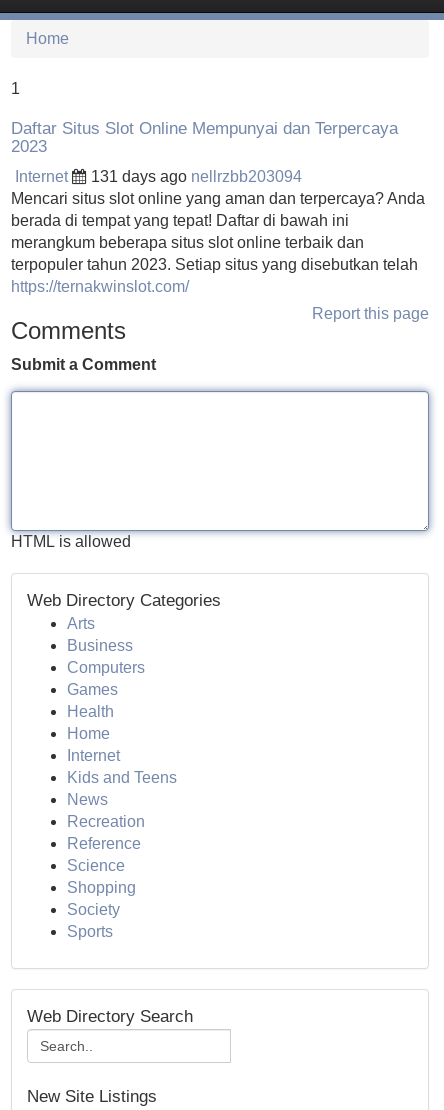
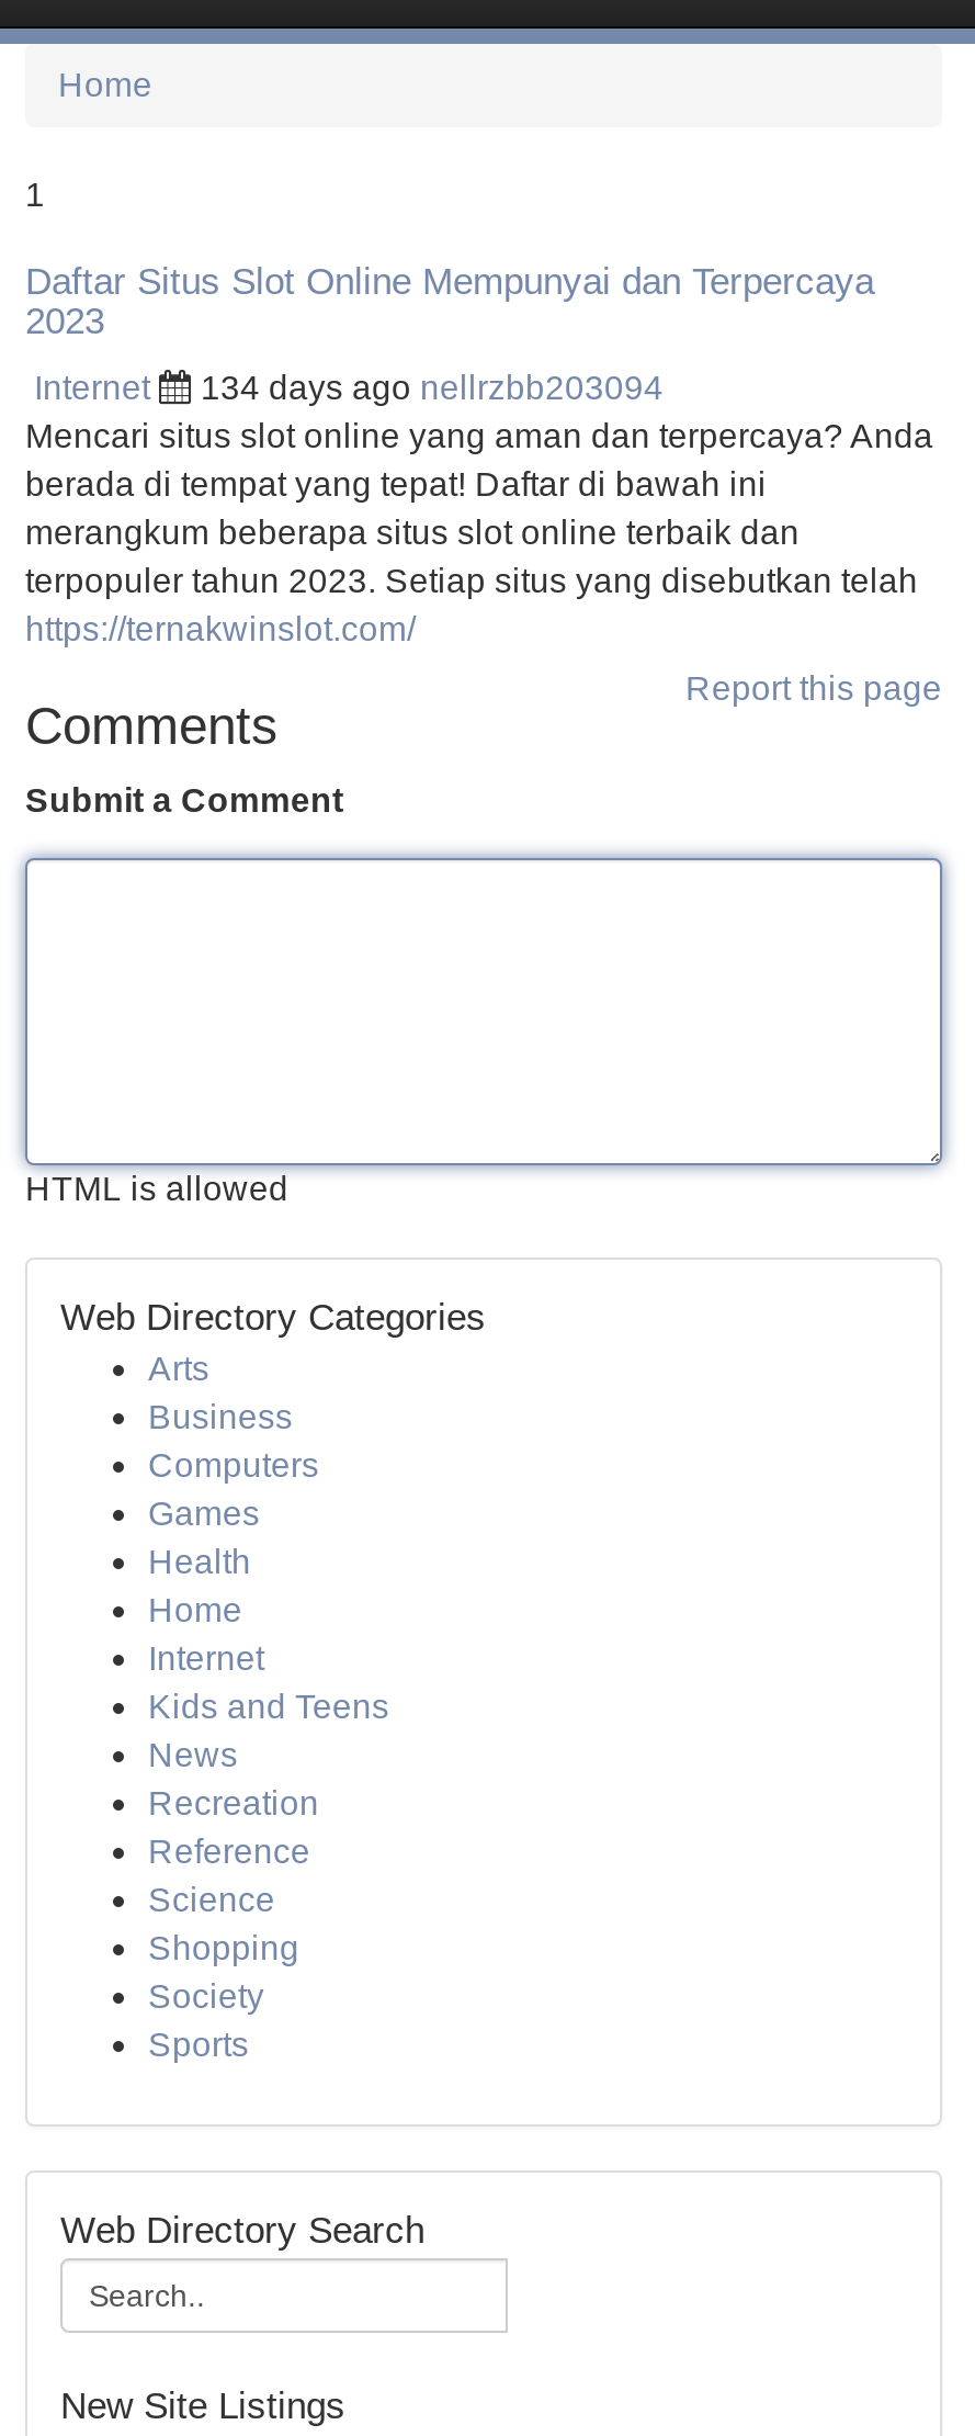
[91,168,302,185] 131 days ago nellrzbb203094 -> [201,369,664,406] 134 days ago nellrzbb203094

